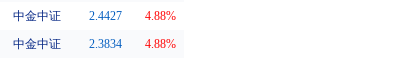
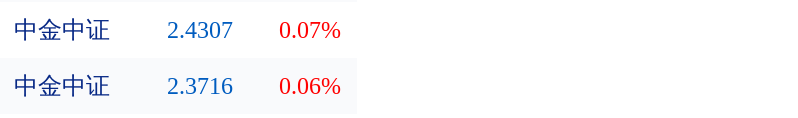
[89,9,122,23] 2.4427 -> [167,16,233,44] 2.4307
[145,9,176,23] 4.88% -> [279,16,341,44] 0.07%
[89,37,122,51] 2.3834 -> [167,72,233,100] 2.3716
[145,37,176,51] 4.88% -> [279,72,341,100] 0.06%

